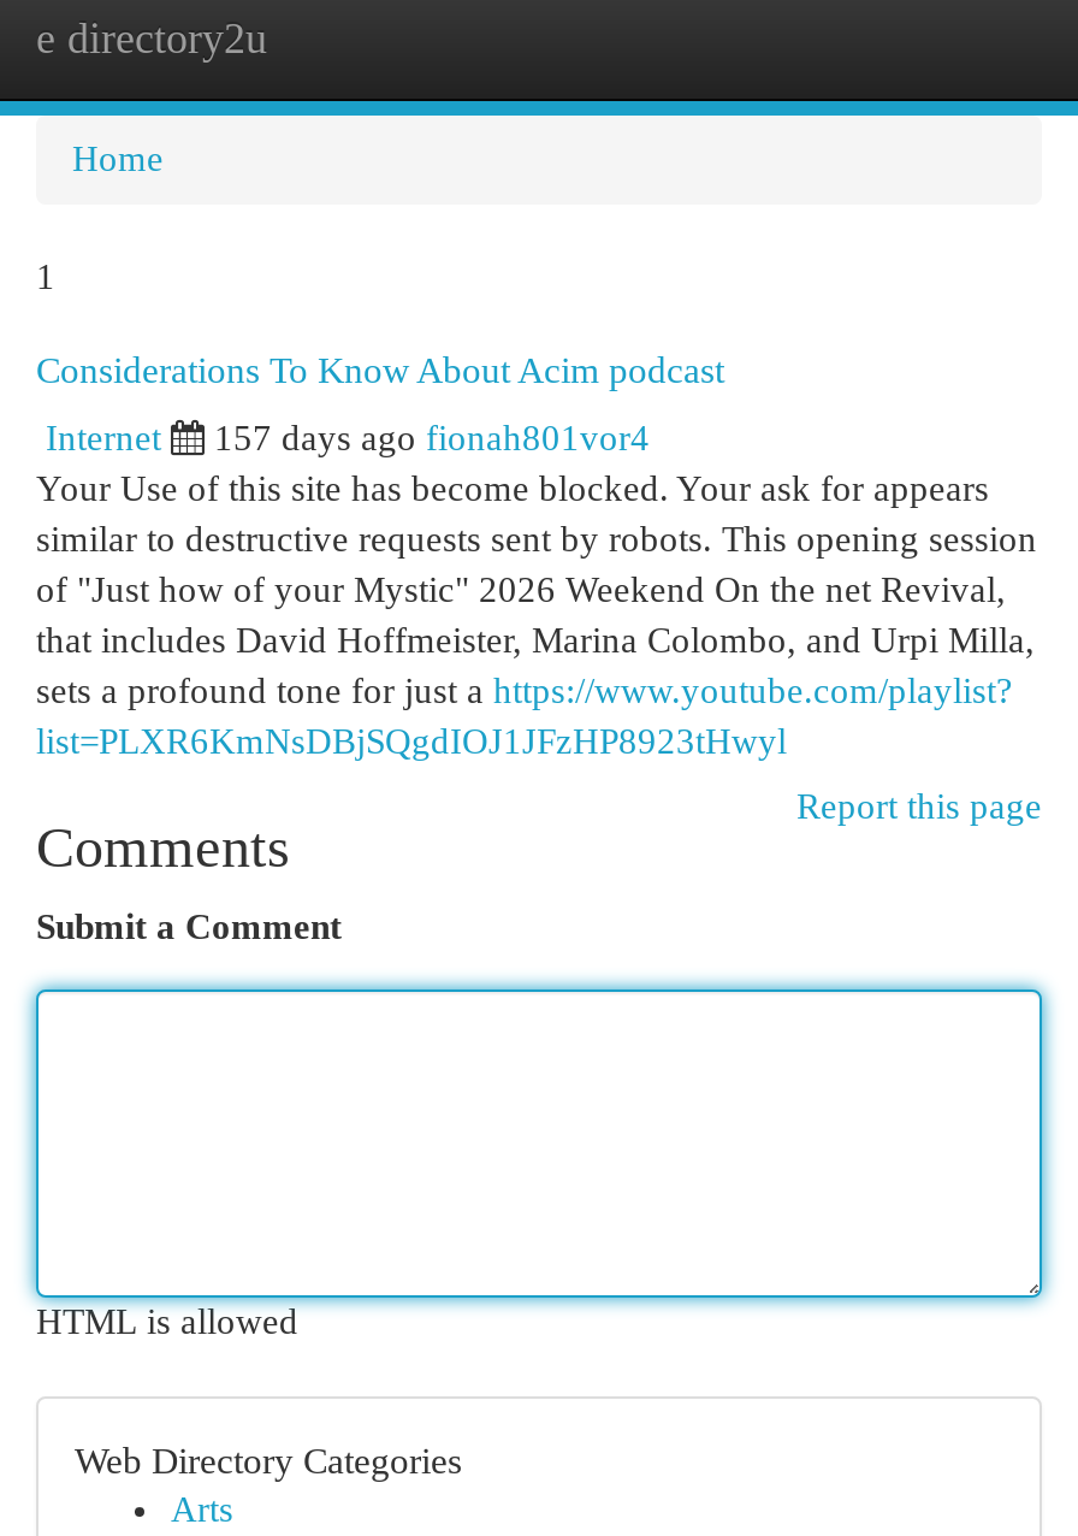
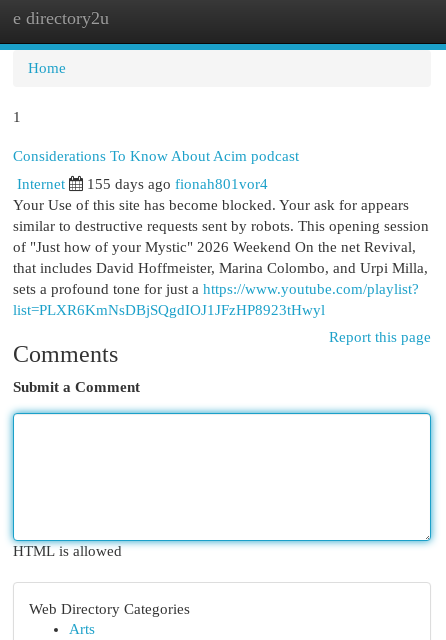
[214,419,650,457] 157 days ago fionah801vor4 -> [87,176,268,192] 155 days ago fionah801vor4

